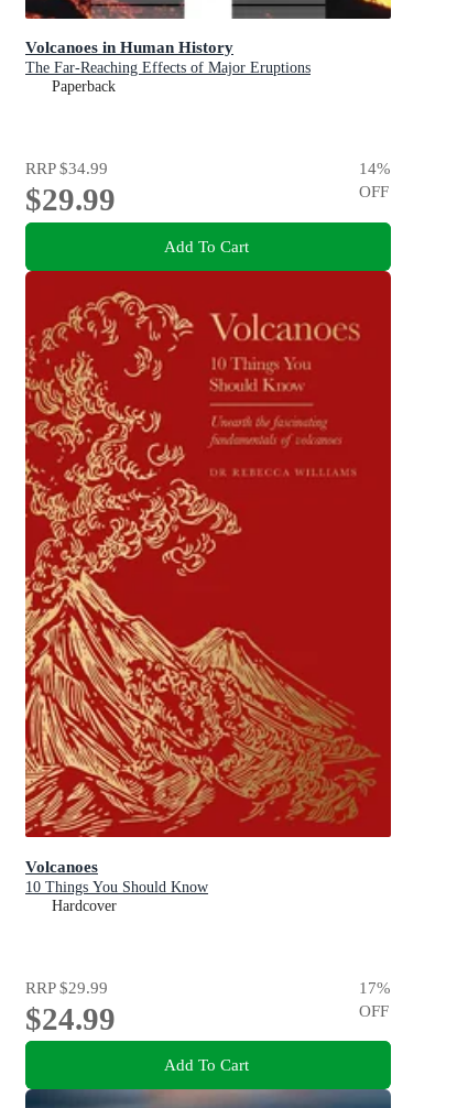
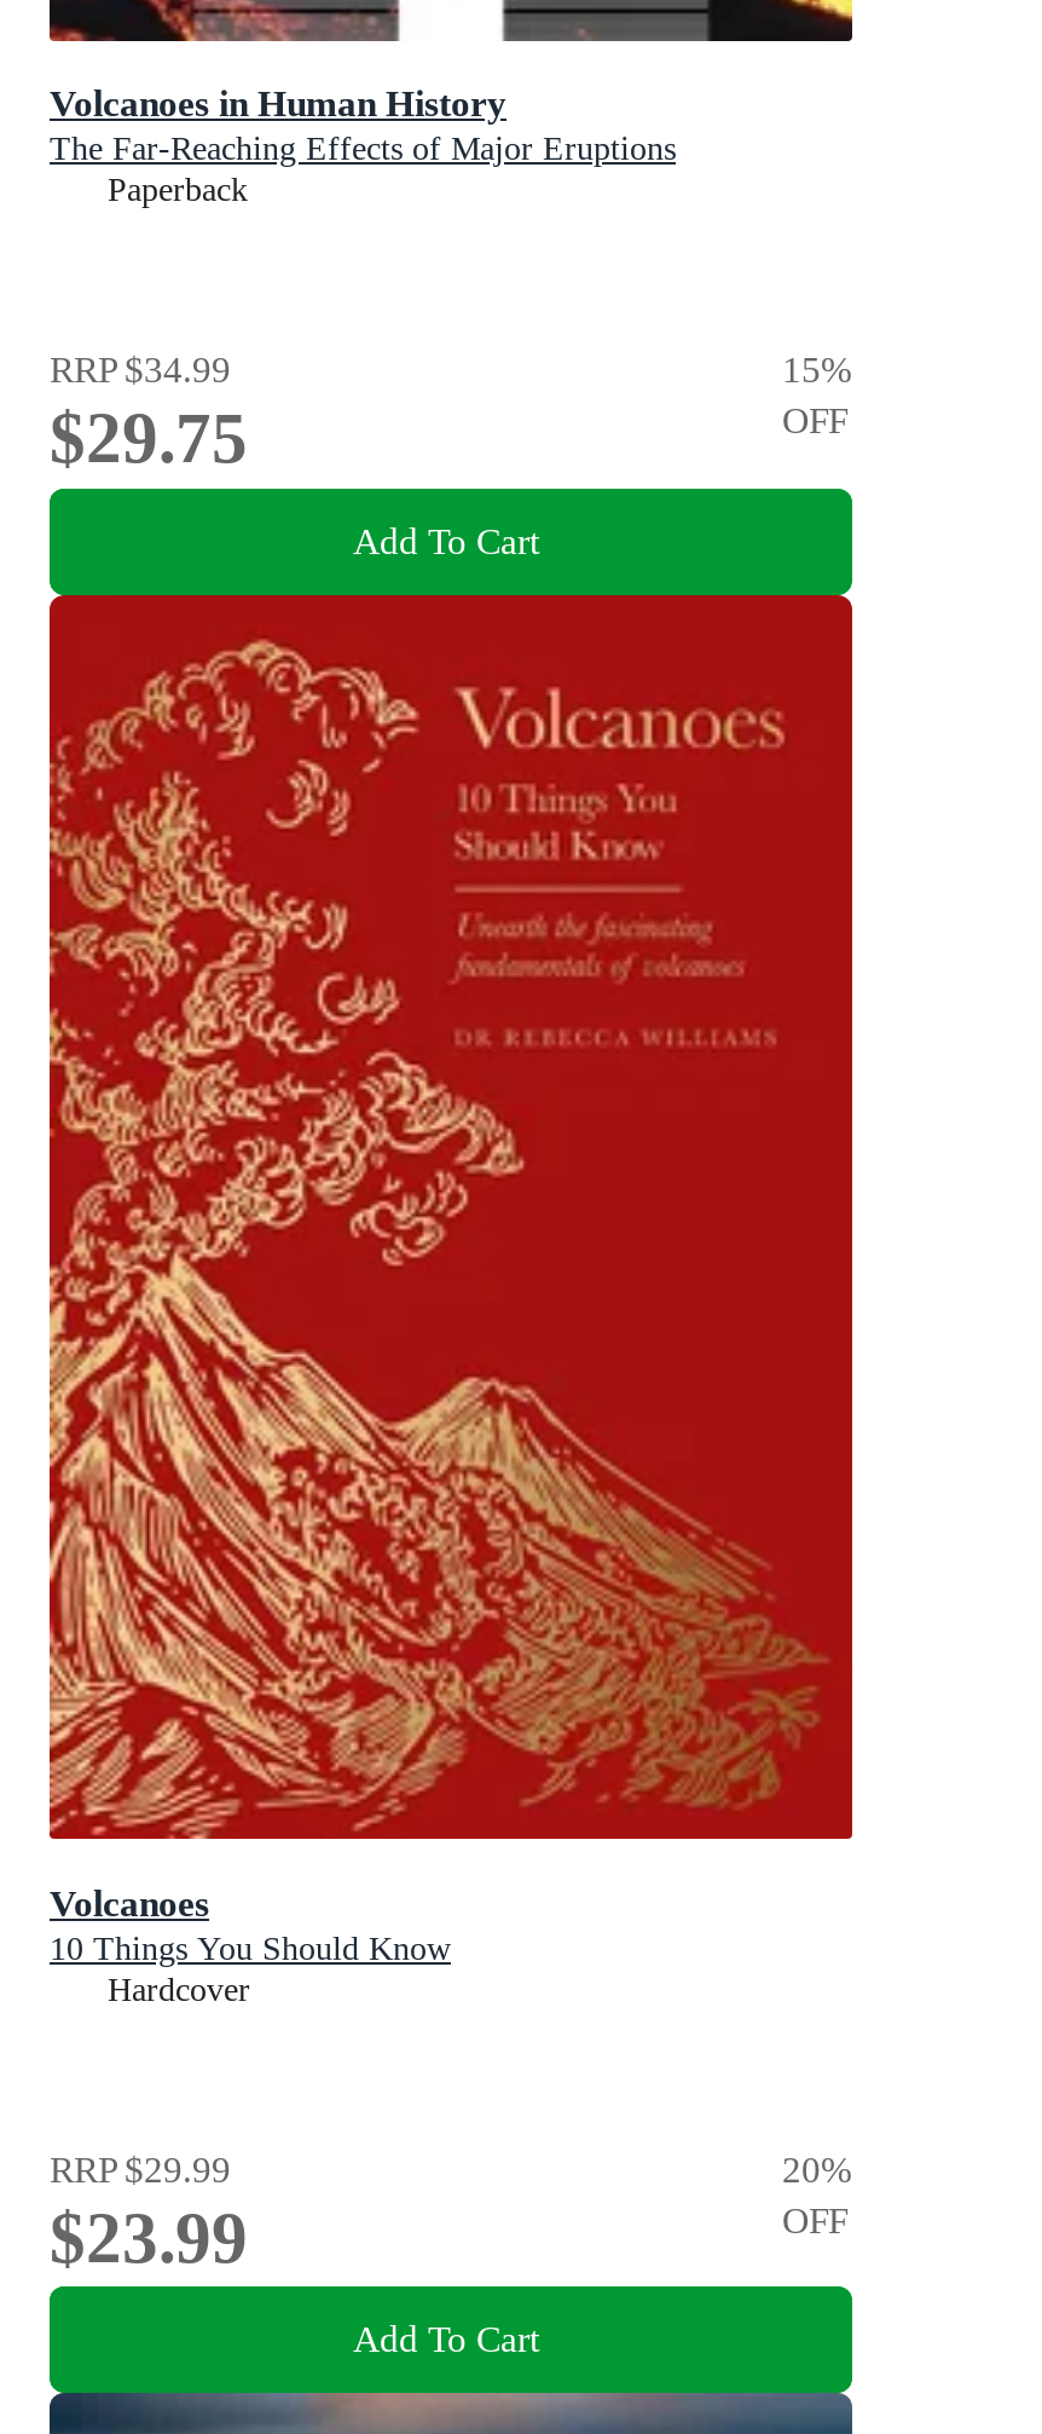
[359,159,391,177] 14% -> [782,349,852,390] 15%
[25,182,116,217] $29.99 -> [50,399,248,477] $29.75
[359,978,391,996] 17% -> [782,2148,852,2189] 20%
[25,1001,116,1036] $24.99 -> [50,2199,248,2276] $23.99

